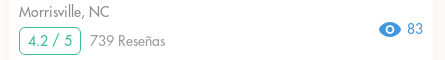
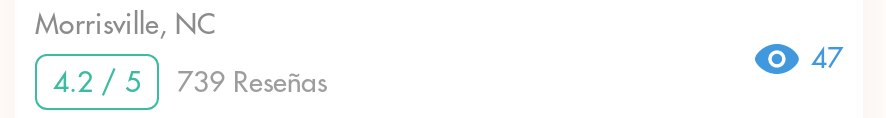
[407,20,423,38] 83 -> [811,40,843,76] 47

